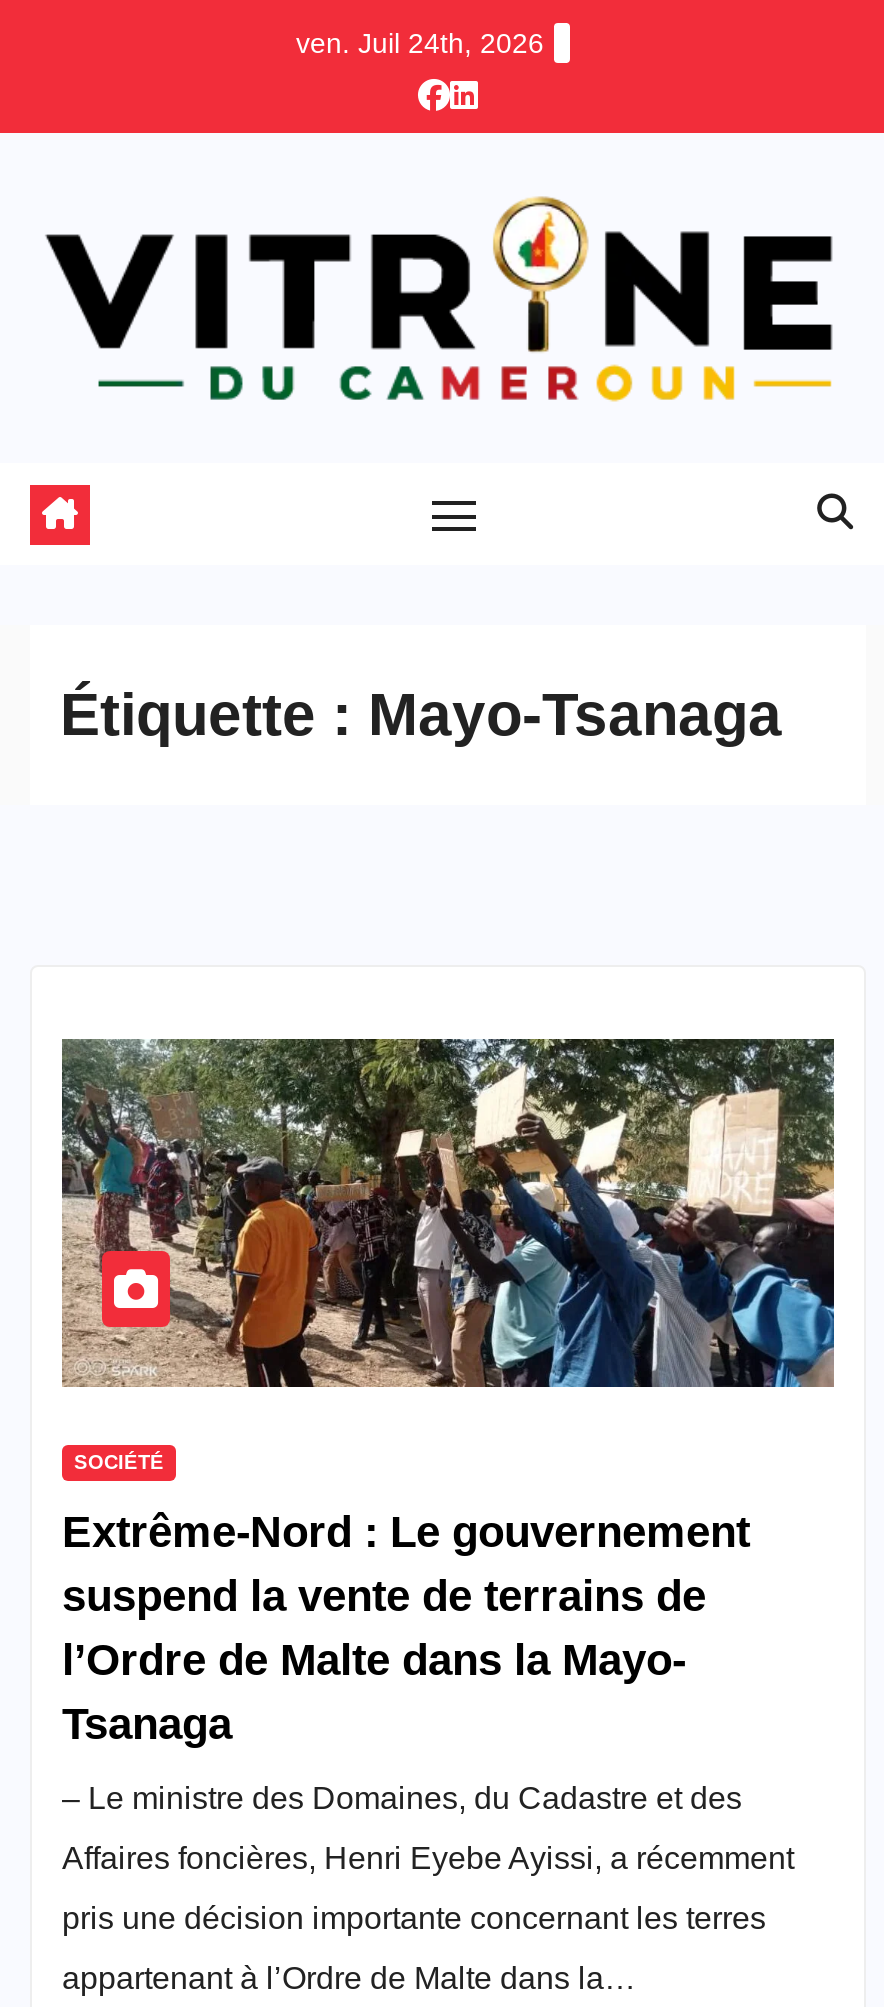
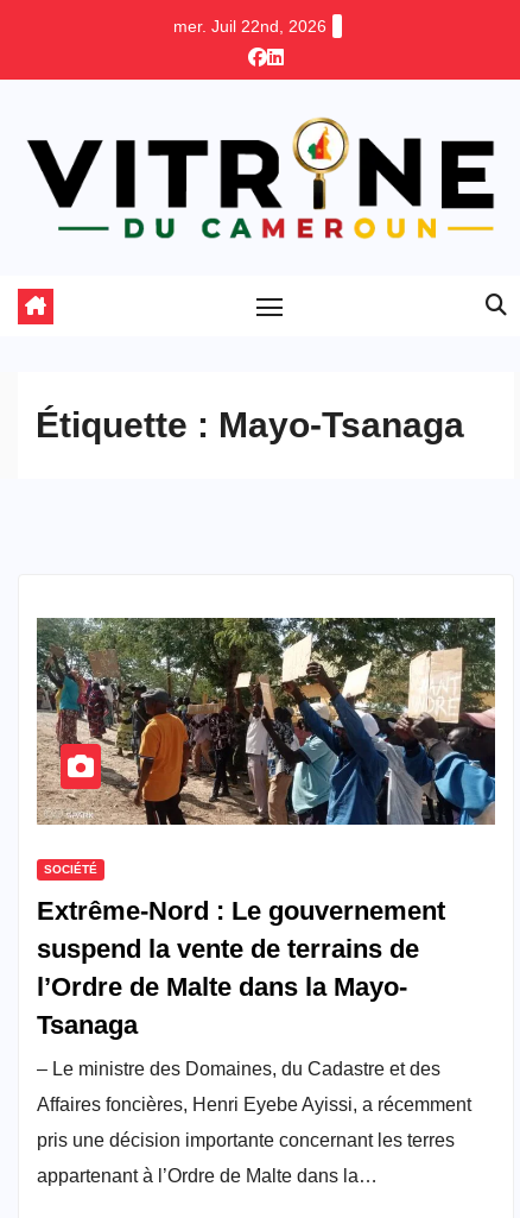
[296,27,544,59] ven. Juil 24th, 2026 -> [173,17,326,36] mer. Juil 22nd, 2026

